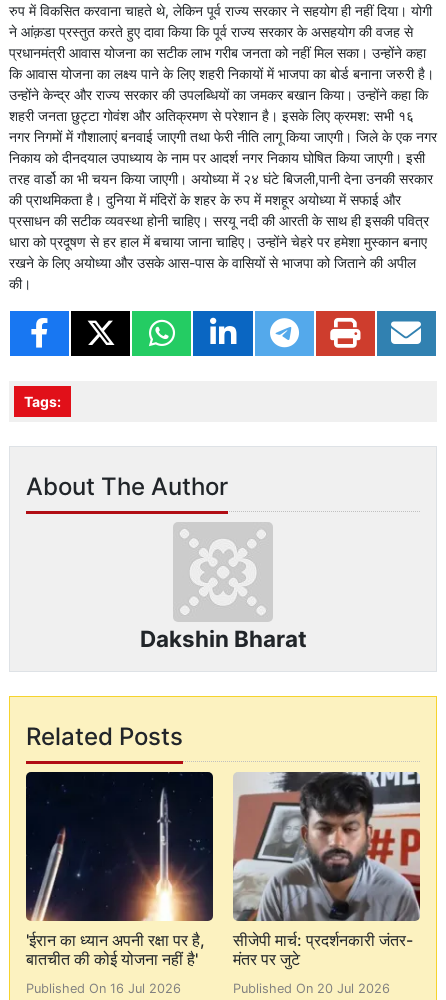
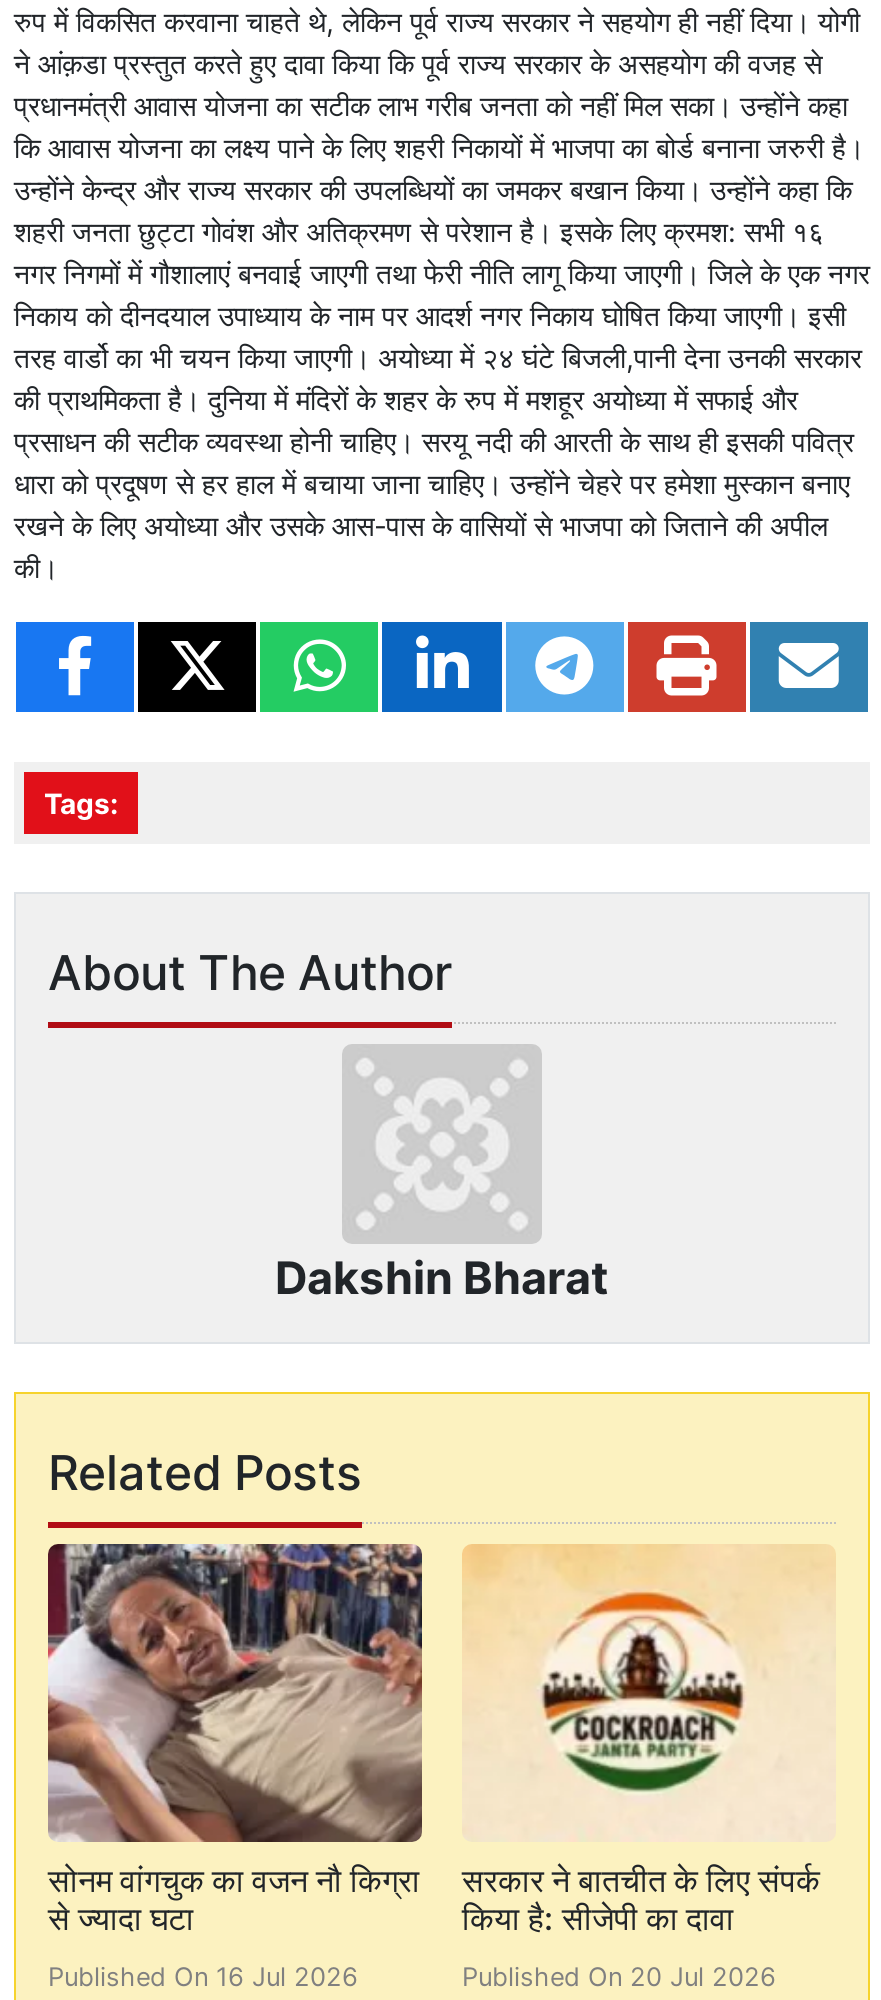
[25,771,214,969] [image] | 'ईरान का ध्यान अपनी रक्षा पर है, | बातचीत की कोई योजना नहीं है' -> [46,1542,424,1939] [image] | सोनम वांगचुक का वजन नौ किग्रा | से ज्यादा घटा
[232,771,421,969] [image] | सीजेपी मार्च: प्रदर्शनकारी जंतर- | मंतर पर जुटे -> [462,1544,836,1939] [image] | सरकार ने बातचीत के लिए संपर्क | किया है: सीजेपी का दावा

